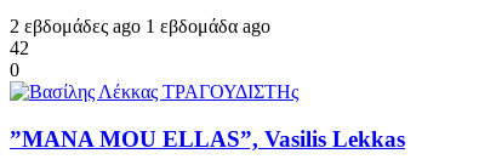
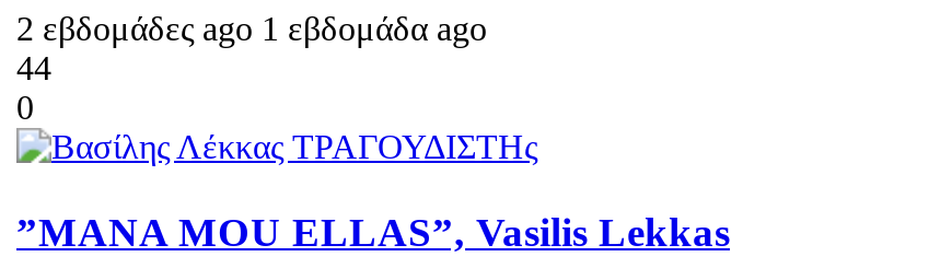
[10,38,29,58] 42 -> [16,49,51,87] 44

